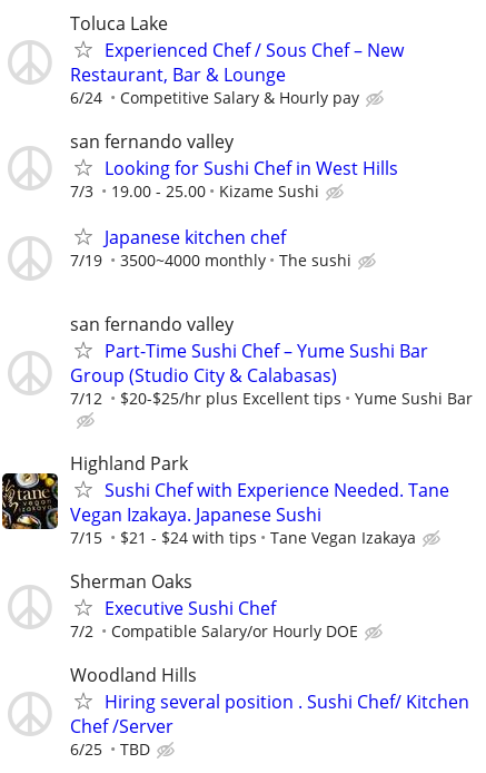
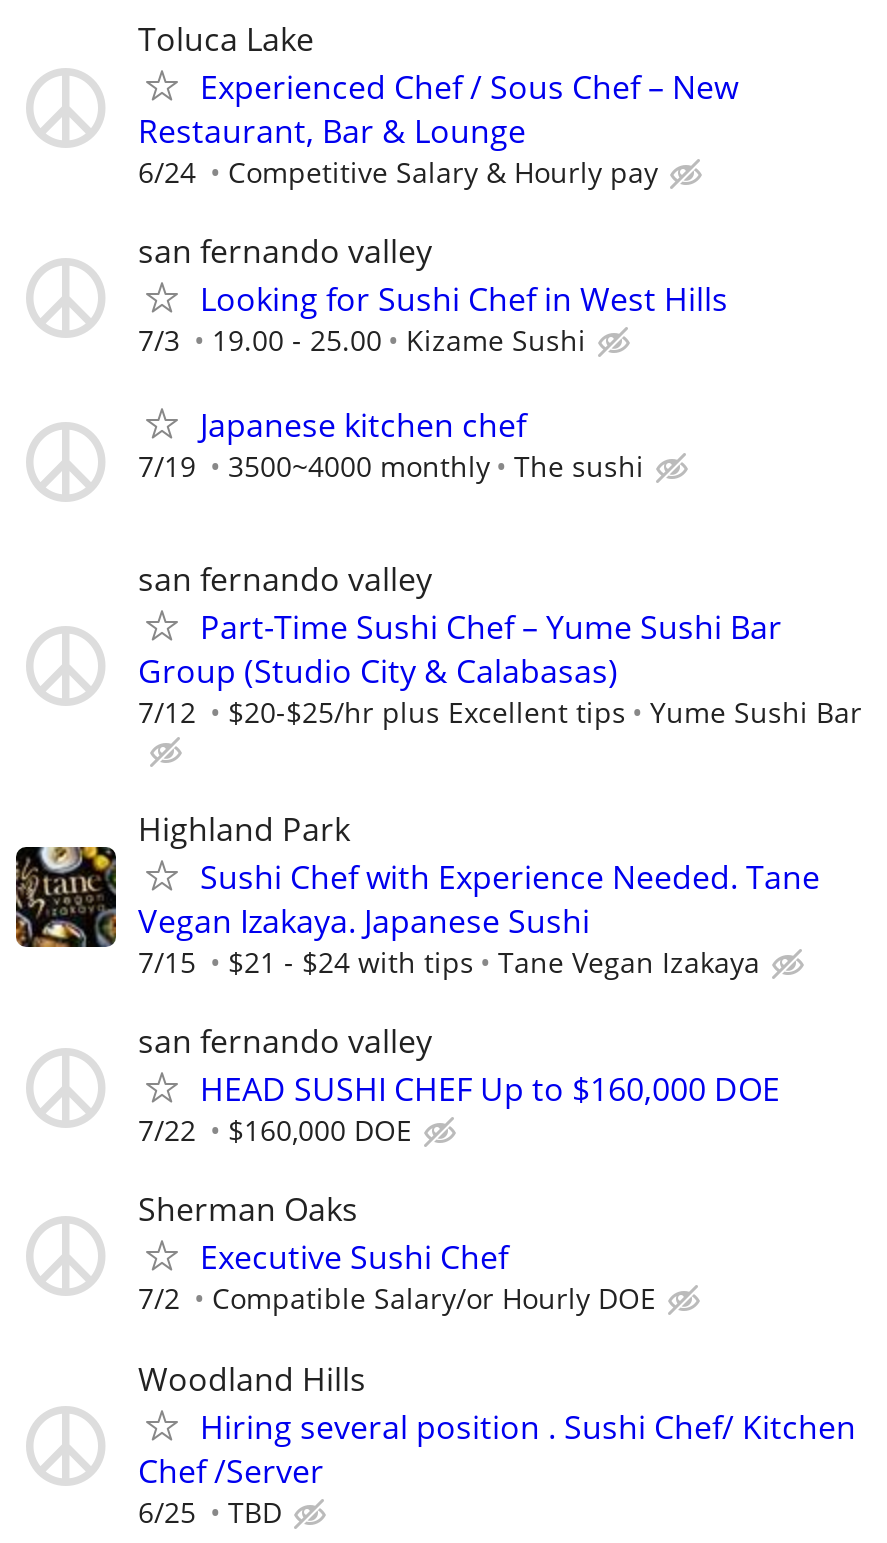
none -> [138,1019,780,1149] san fernando valley | HEAD SUSHI CHEF Up to $160,000 DOE | 7/22 | $160,000 DOE

